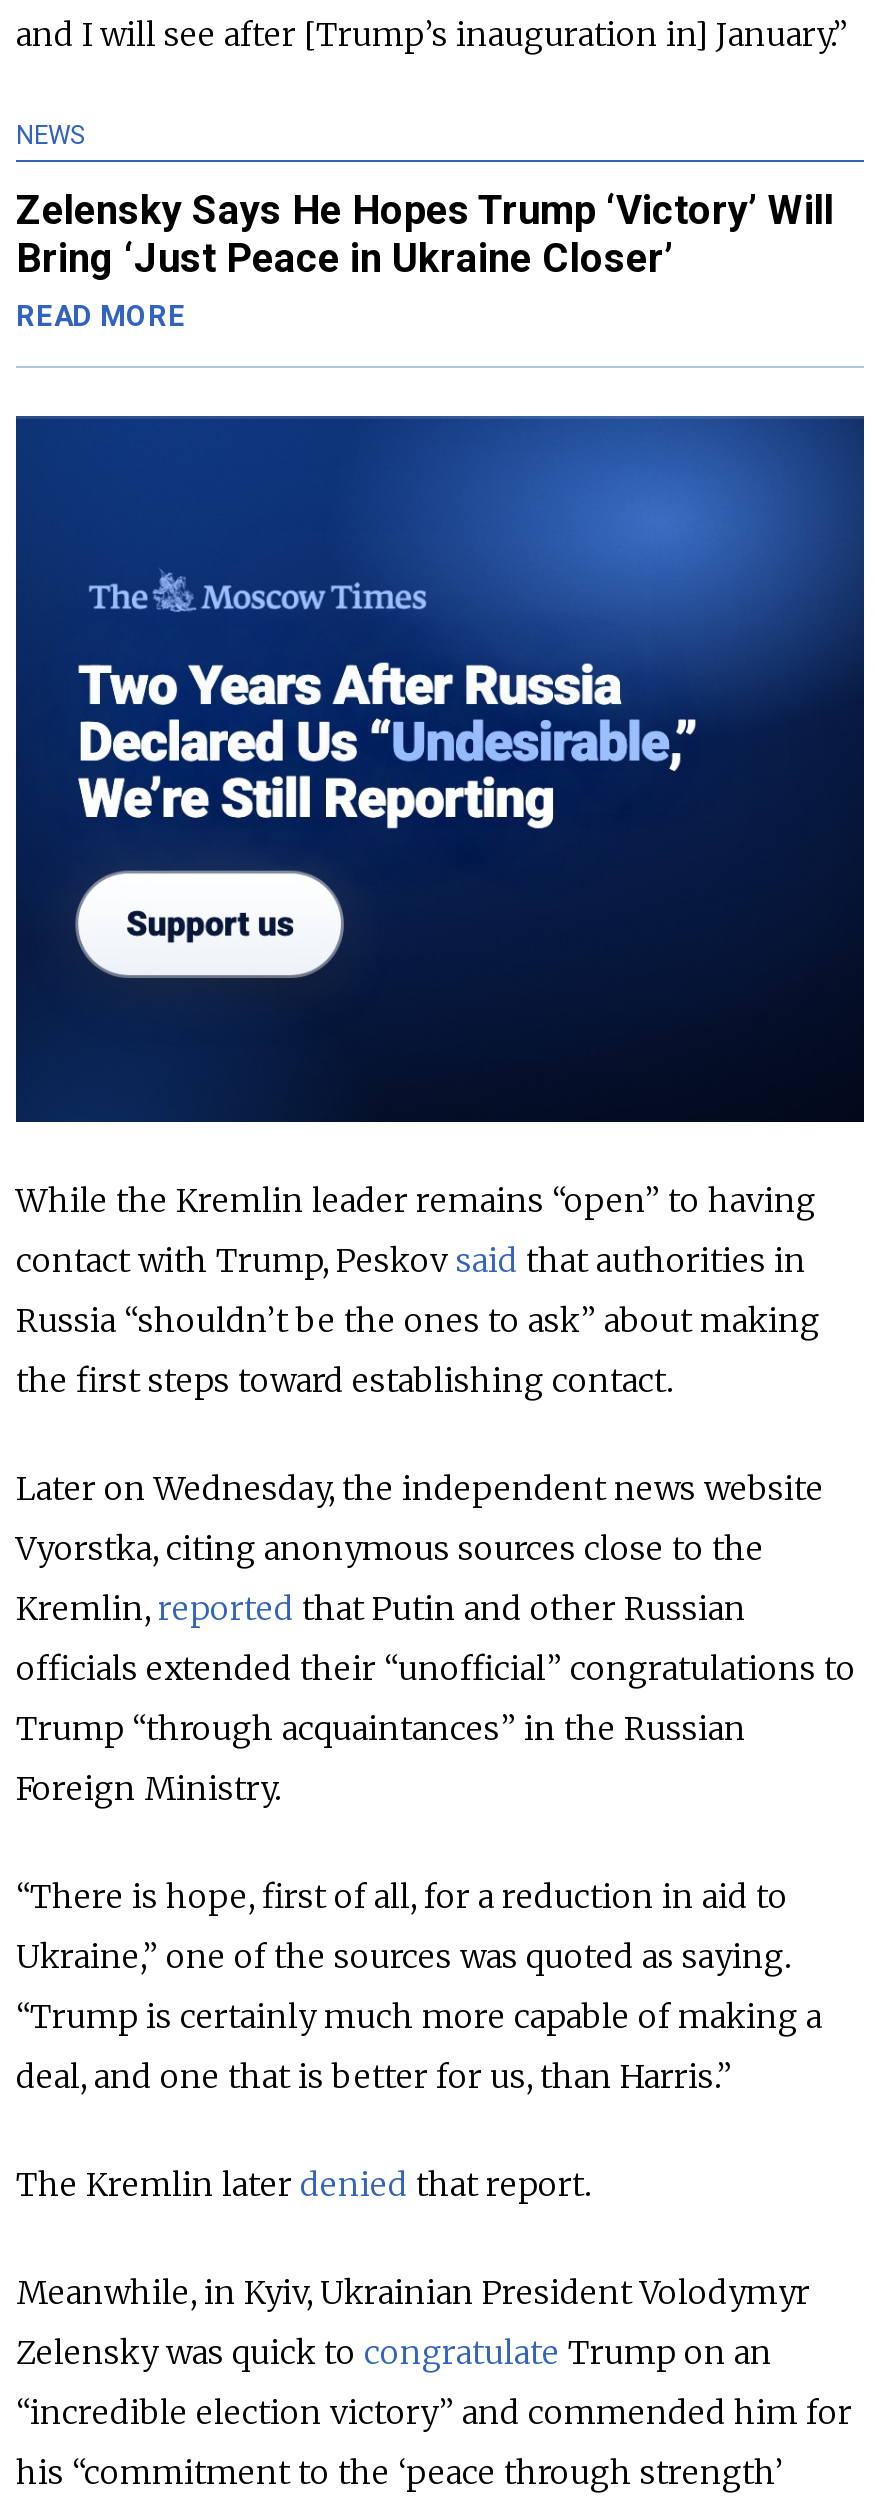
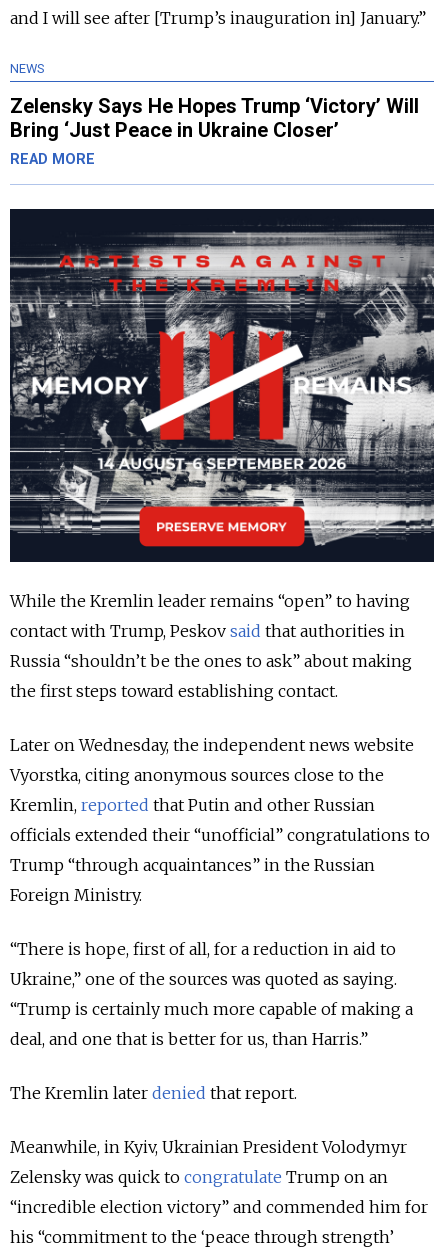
[14,414,866,1122] [image] -> [9,208,435,562] [image]

